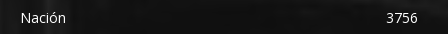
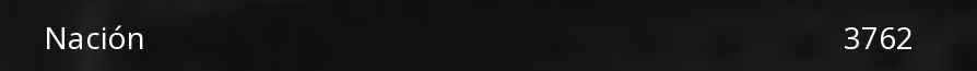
[386,8,418,27] 3756 -> [844,15,914,57] 3762

